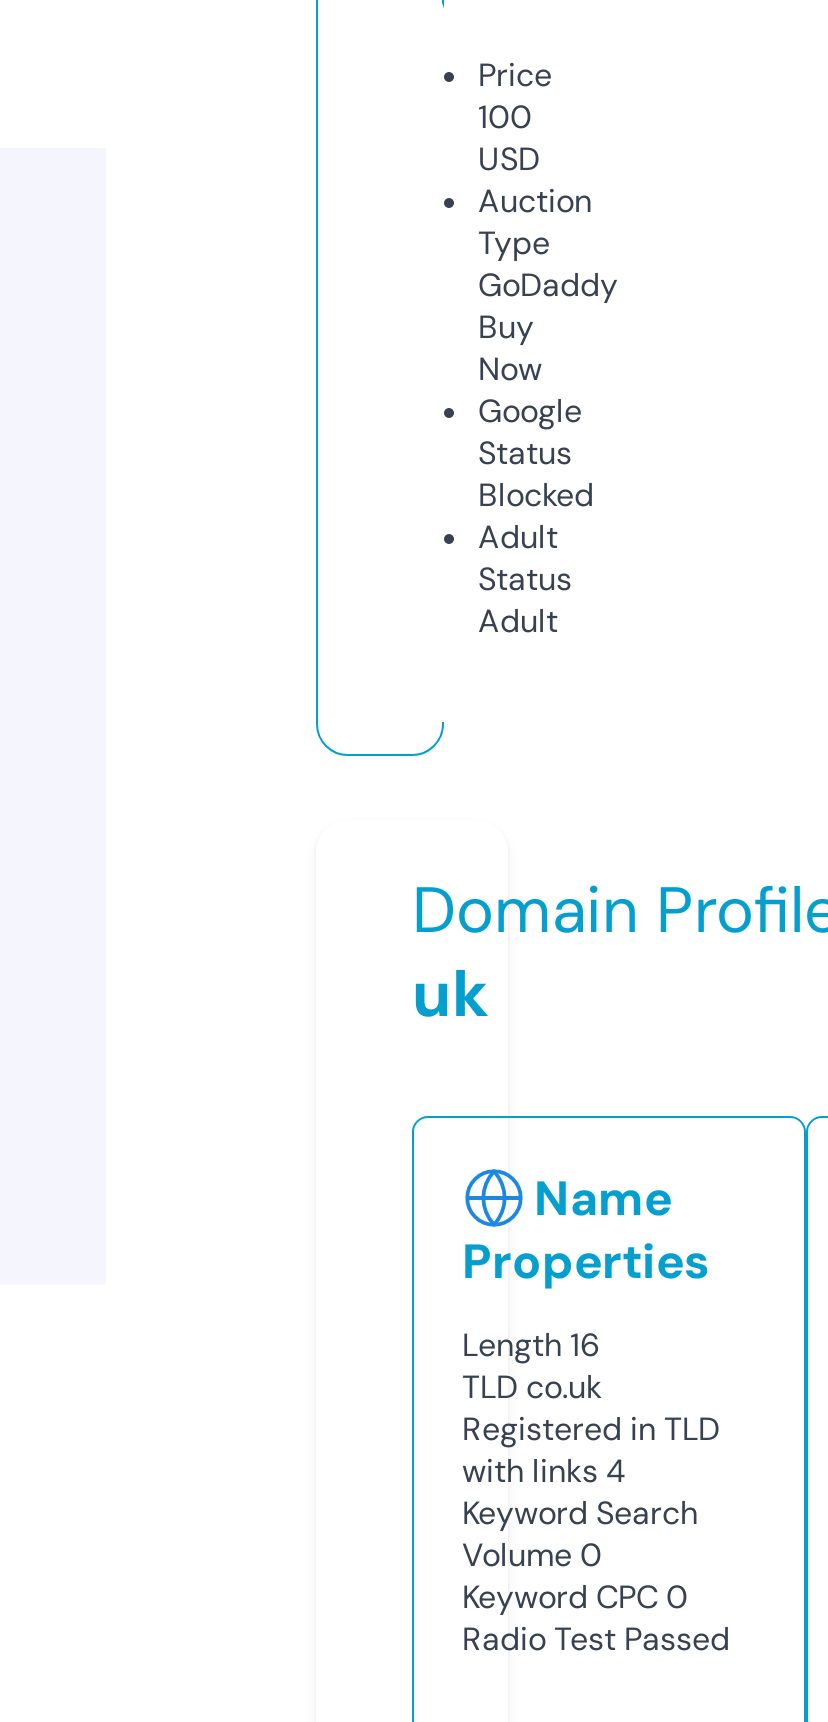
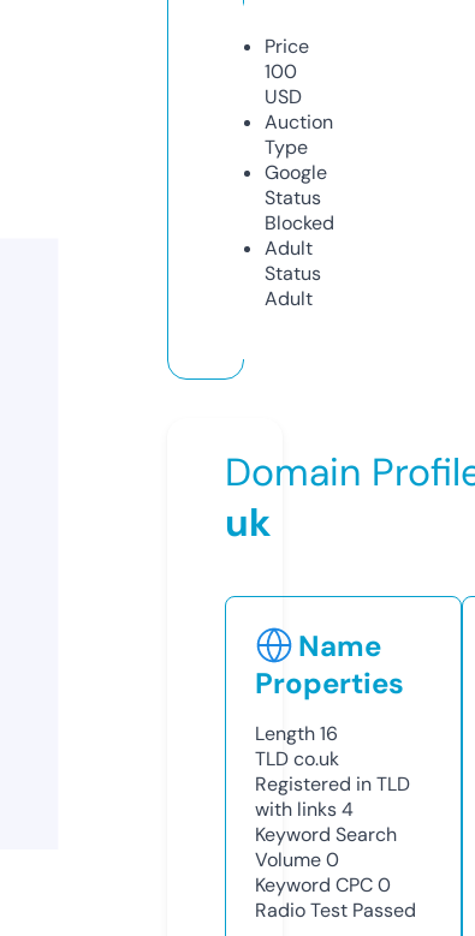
[478,264,618,390] GoDaddy | Buy | Now -> none

